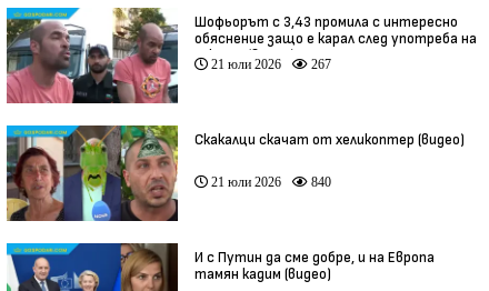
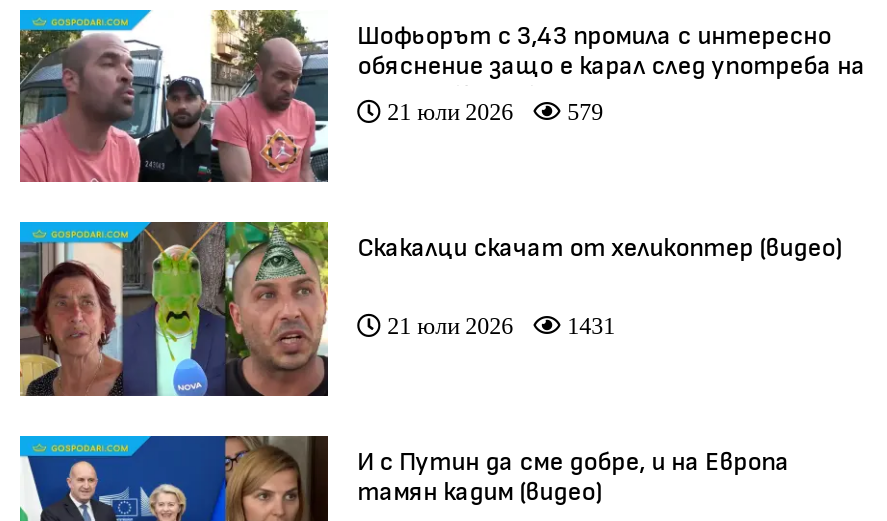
[307,57,331,71] 267 -> [561,99,603,125] 579
[207,175,331,189] 21 юли 2026 840 -> [381,312,615,338] 21 юли 2026 1431

